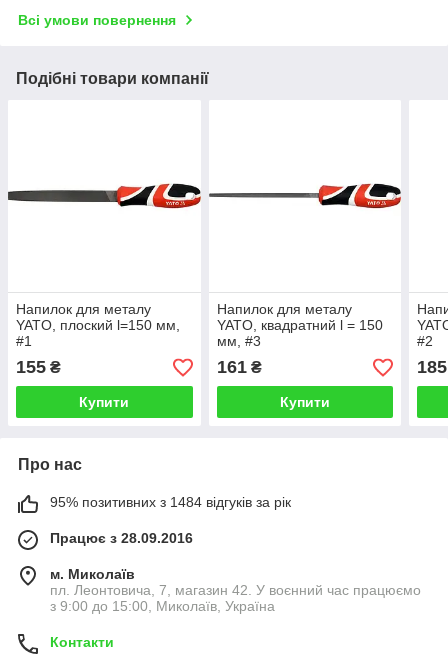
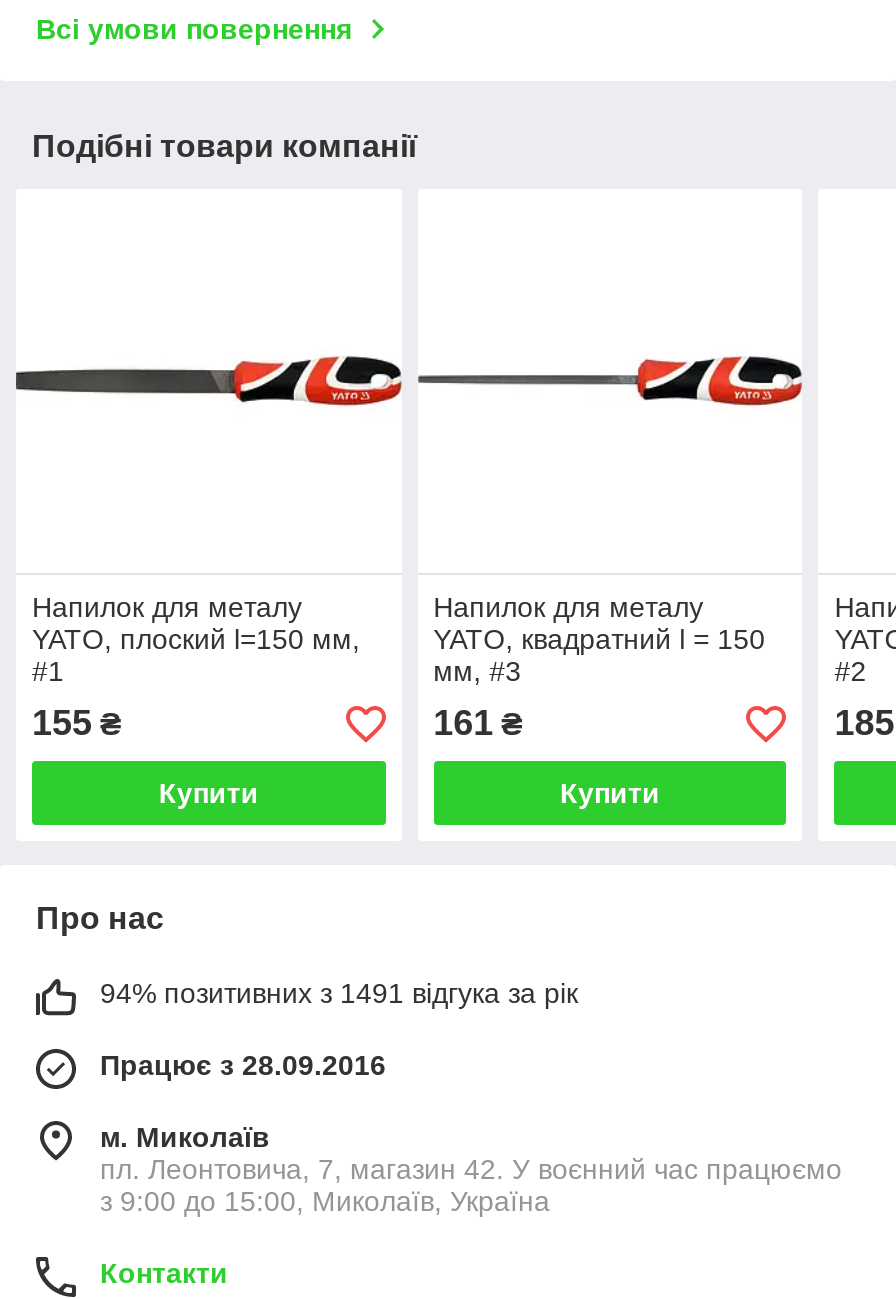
[50,494,291,510] 95% позитивних з 1484 відгуків за рік -> [100,978,578,1010] 94% позитивних з 1491 відгука за рік

